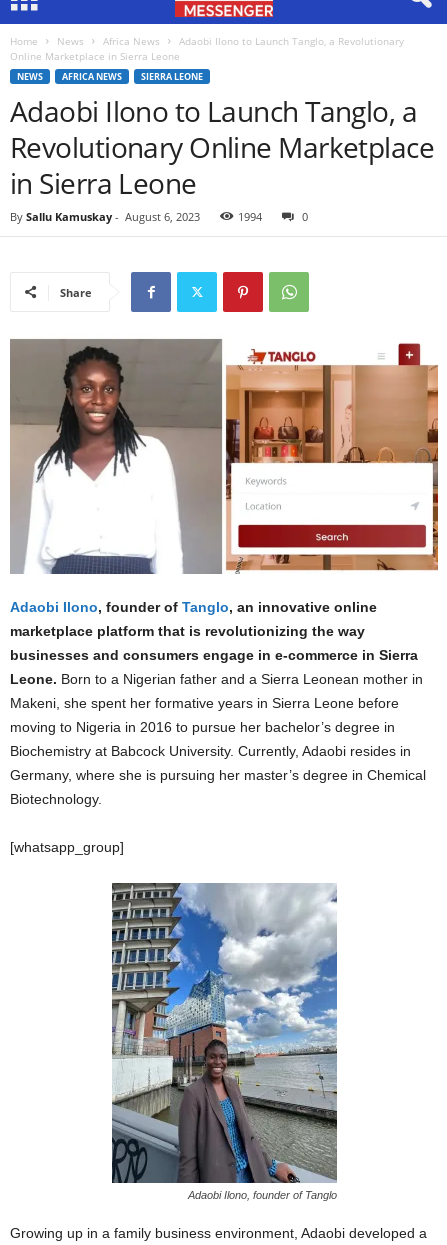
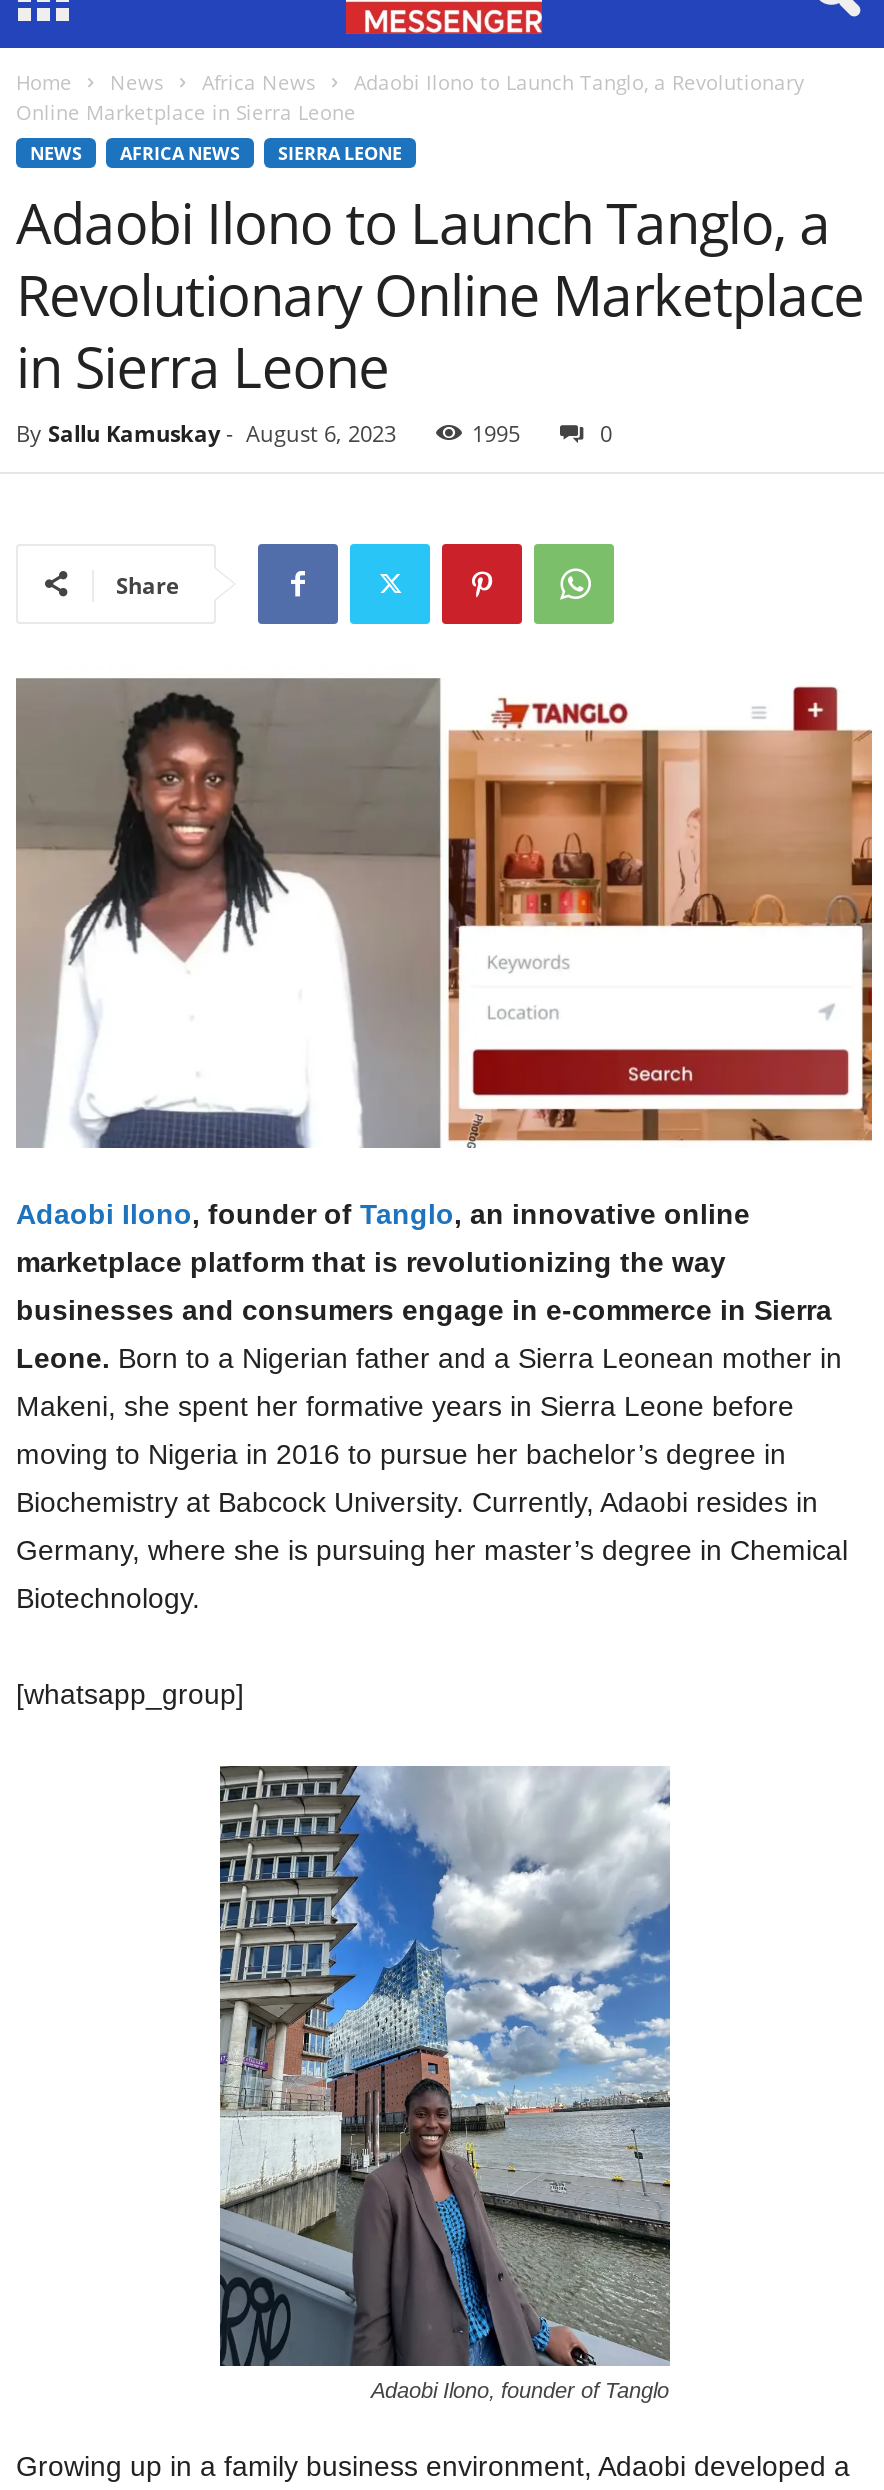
[238,209,262,224] 1994 -> [472,418,520,448] 1995

